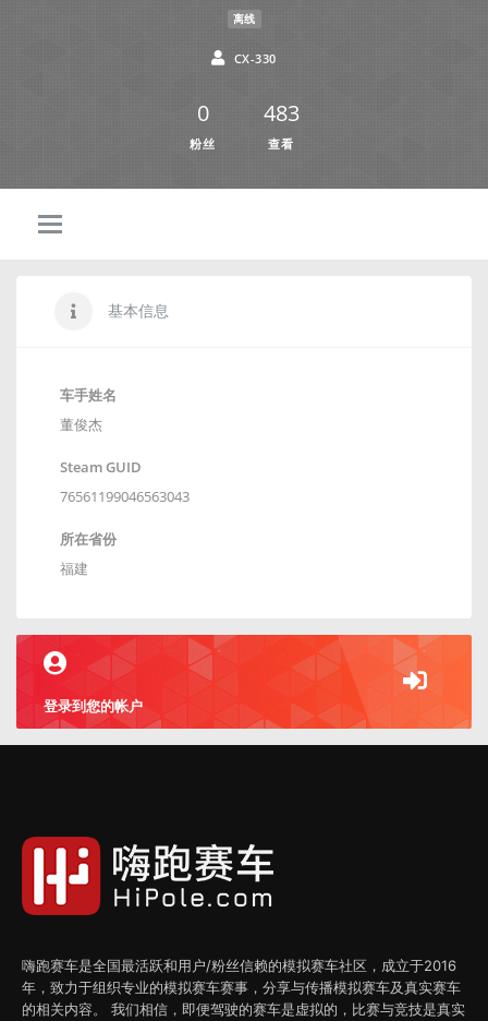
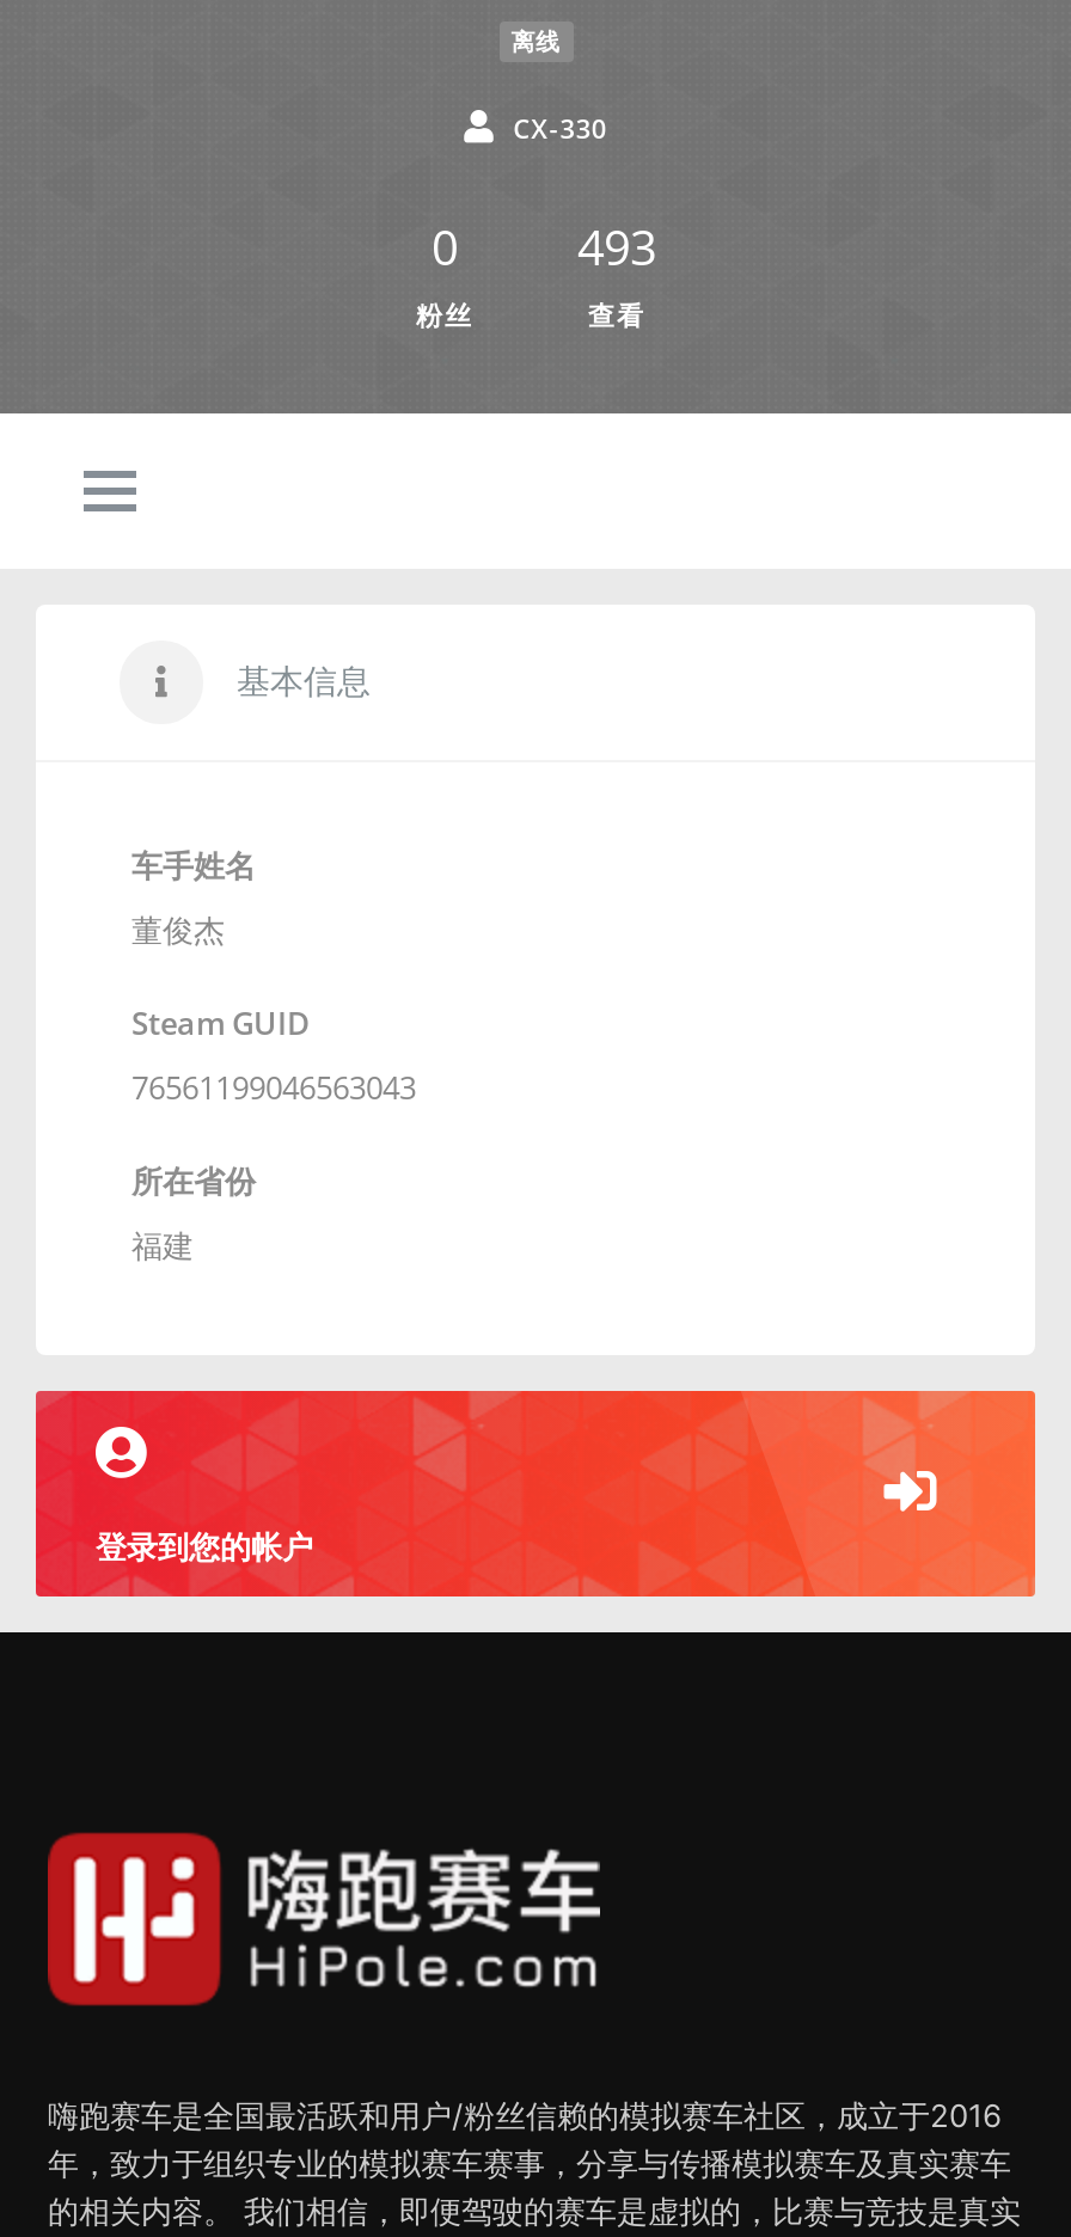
[197,98,299,128] 0 483 -> [432,215,656,280] 0 493

